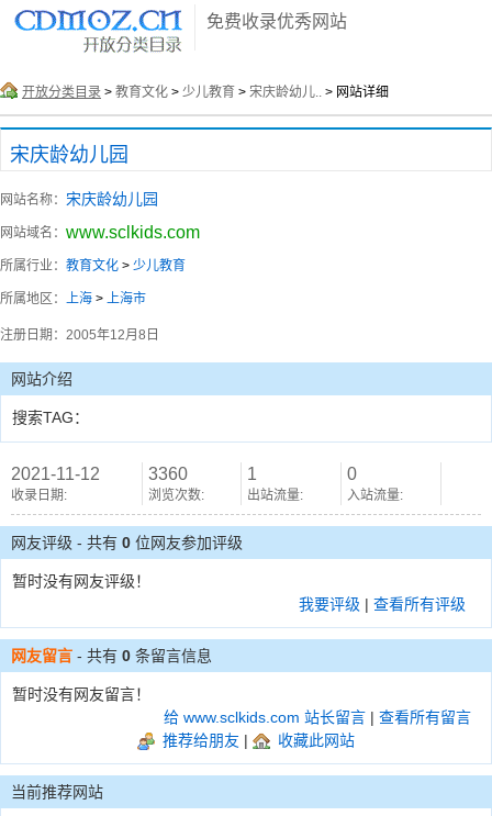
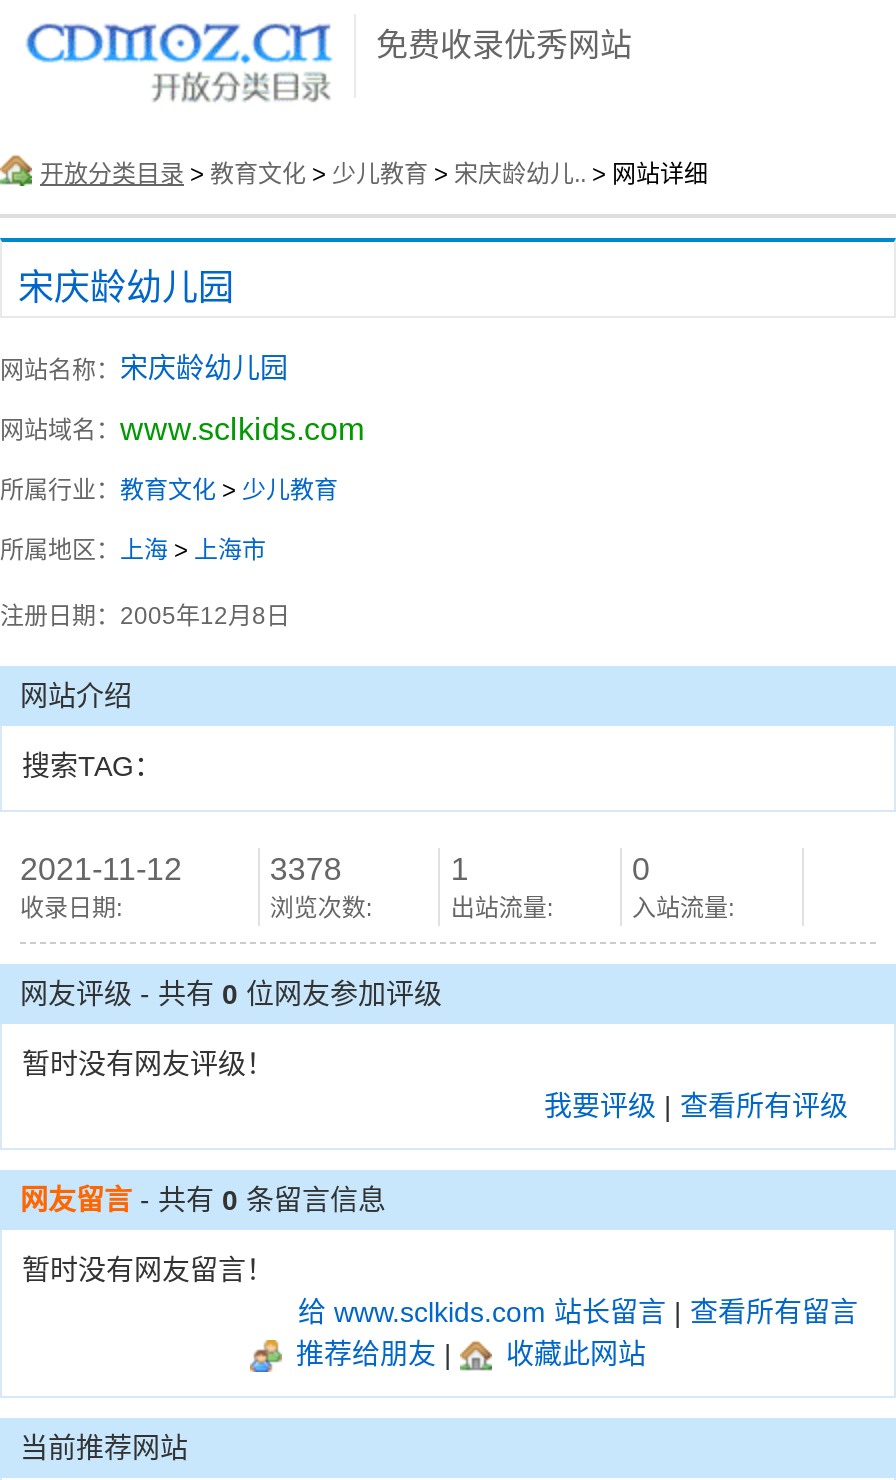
[148,465,188,483] 3360 -> [270,852,342,886] 3378

